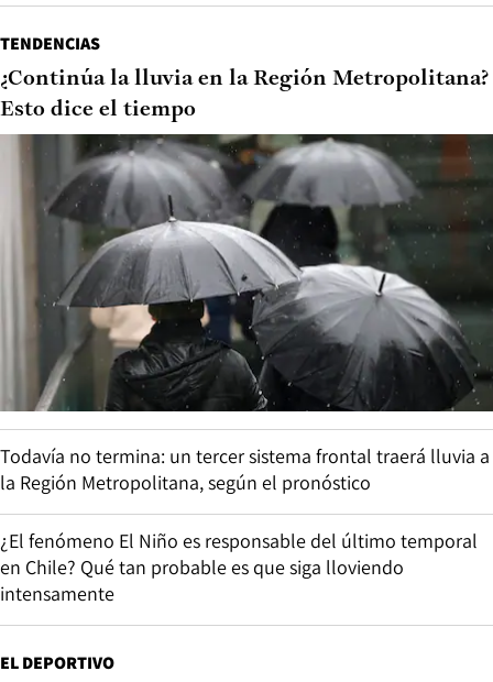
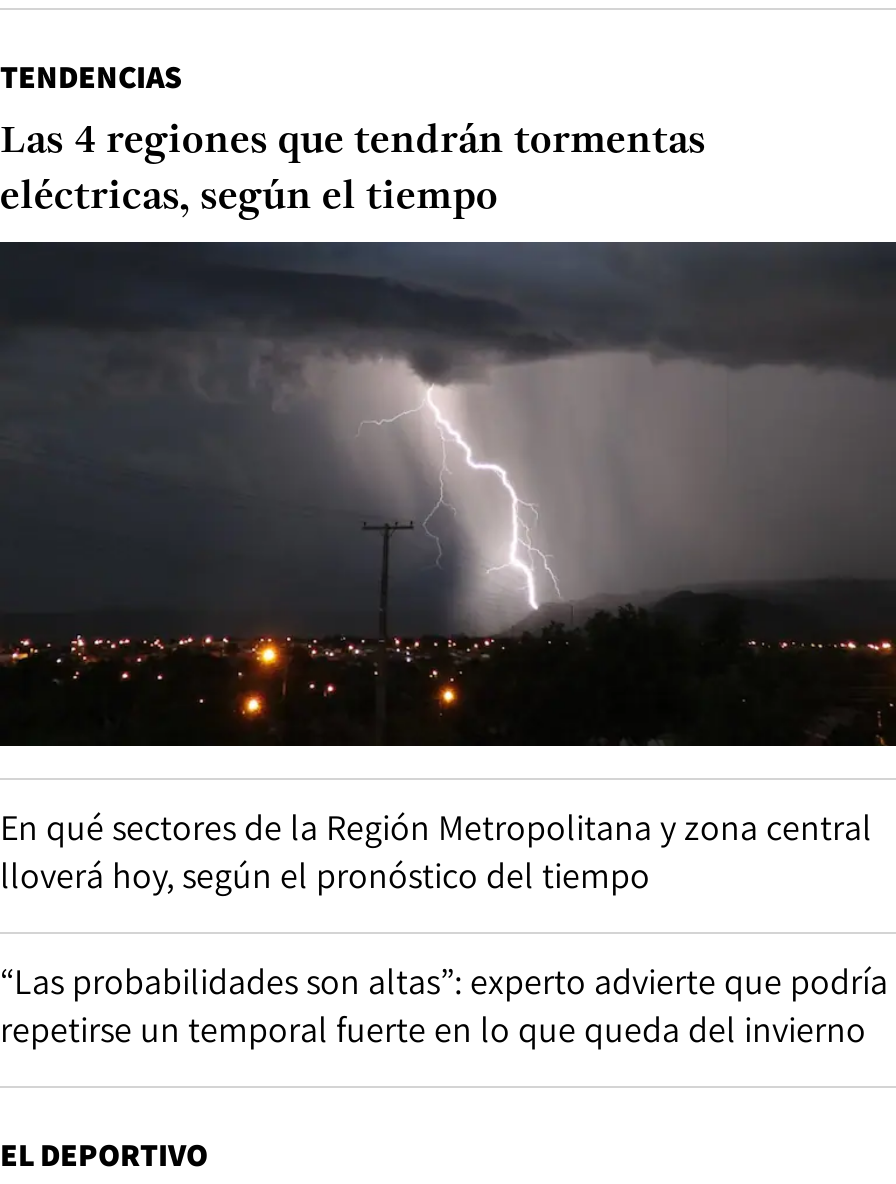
[0,69,489,121] ¿Continúa la lluvia en la Región Metropolitana? | Esto dice el tiempo -> [0,122,706,218] Las 4 regiones que tendrán tormentas | eléctricas, según el tiempo
[0,133,490,495] [image] | Todavía no termina: un tercer sistema frontal traerá lluvia a | la Región Metropolitana, según el pronóstico -> [0,241,890,898] [image] | En qué sectores de la Región Metropolitana y zona central | lloverá hoy, según el pronóstico del tiempo
[0,528,478,606] ¿El fenómeno El Niño es responsable del último temporal | en Chile? Qué tan probable es que siga lloviendo | intensamente -> [0,958,888,1052] “Las probabilidades son altas”: experto advierte que podría | repetirse un temporal fuerte en lo que queda del invierno

